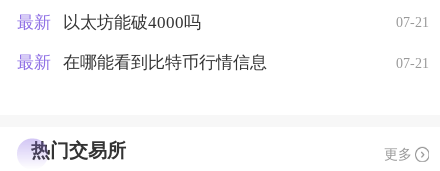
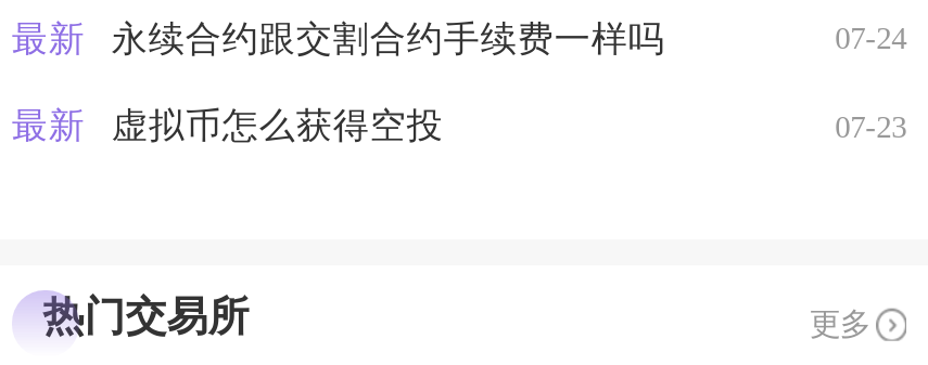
[63,13,429,32] 以太坊能破4000吗 | 07-21 -> [111,18,907,59] 永续合约跟交割合约手续费一样吗 | 07-24
[63,53,429,72] 在哪能看到比特币行情信息 | 07-21 -> [111,105,907,146] 虚拟币怎么获得空投 | 07-23

